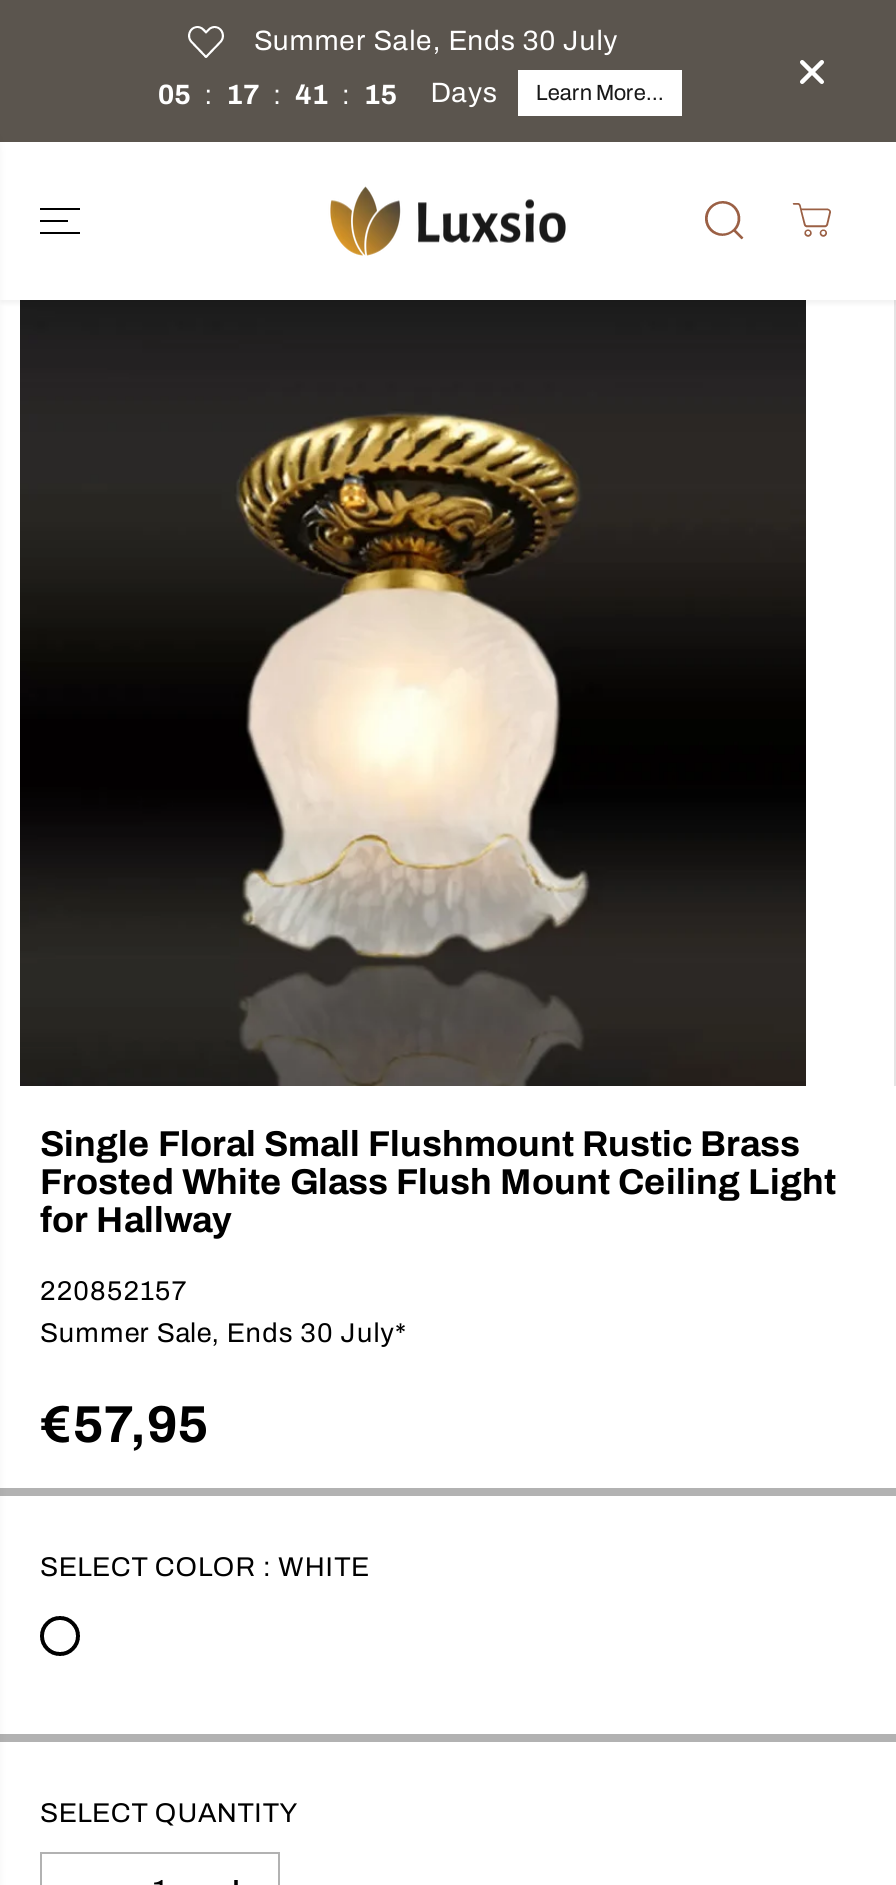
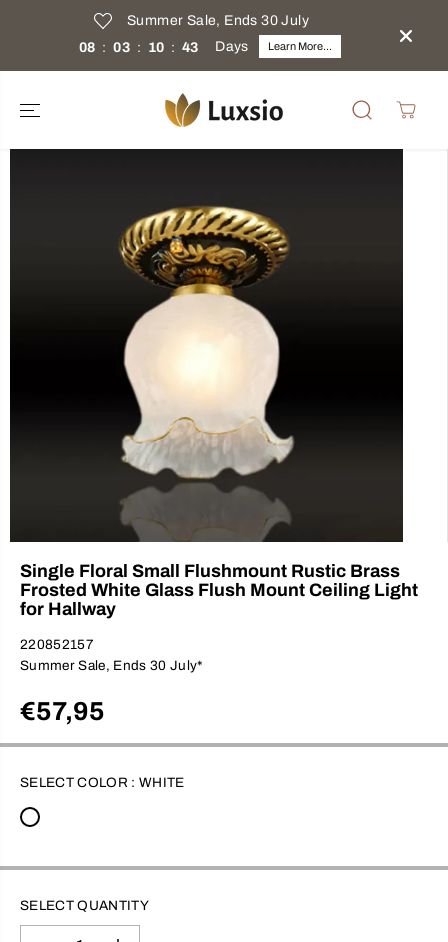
[158,77,664,110] 05 : 17 : 41 : 15 Days Learn More... -> [79,39,332,55] 08 : 03 : 10 : 43 Days Learn More...

